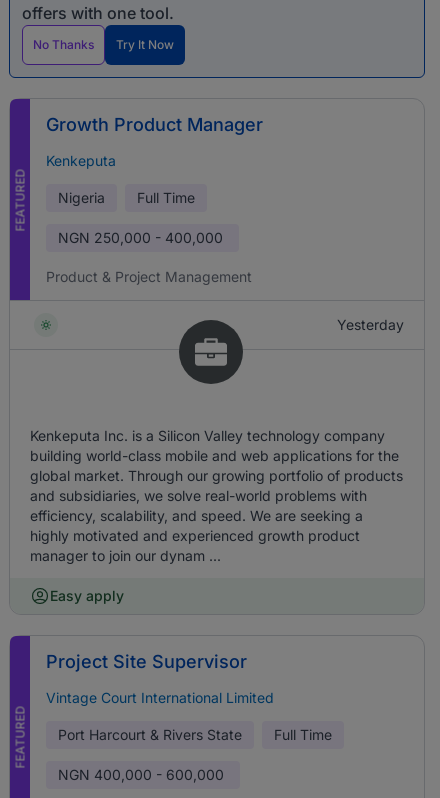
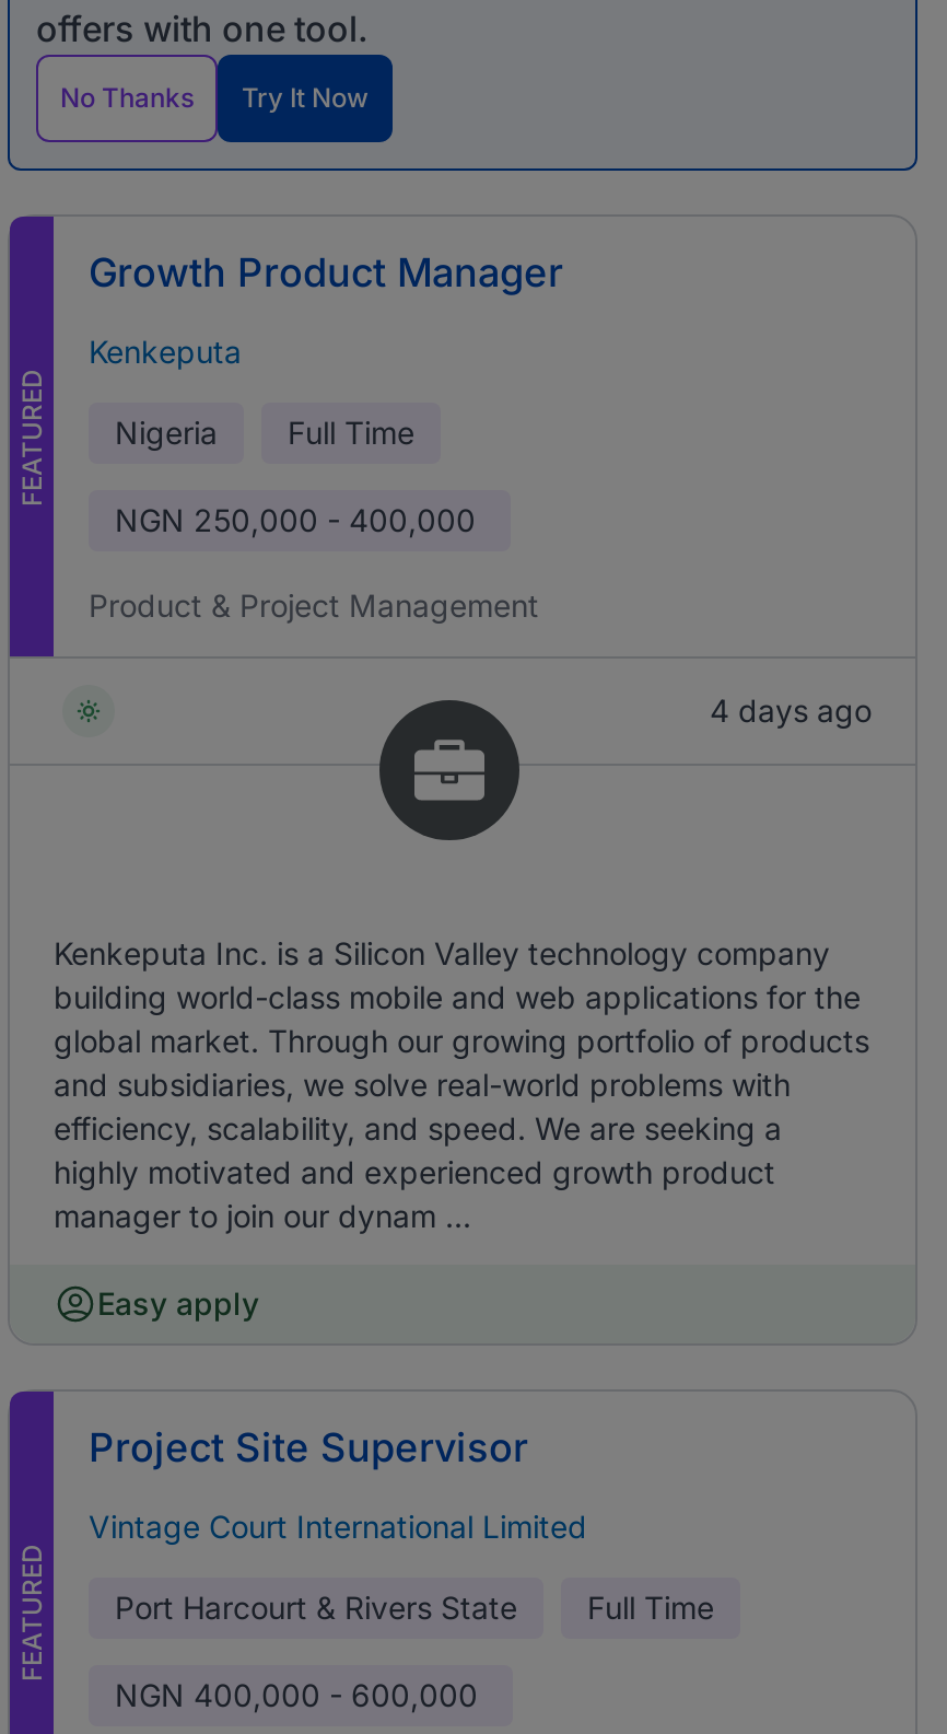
[337,316,404,333] Yesterday -> [710,691,872,729] 4 days ago

